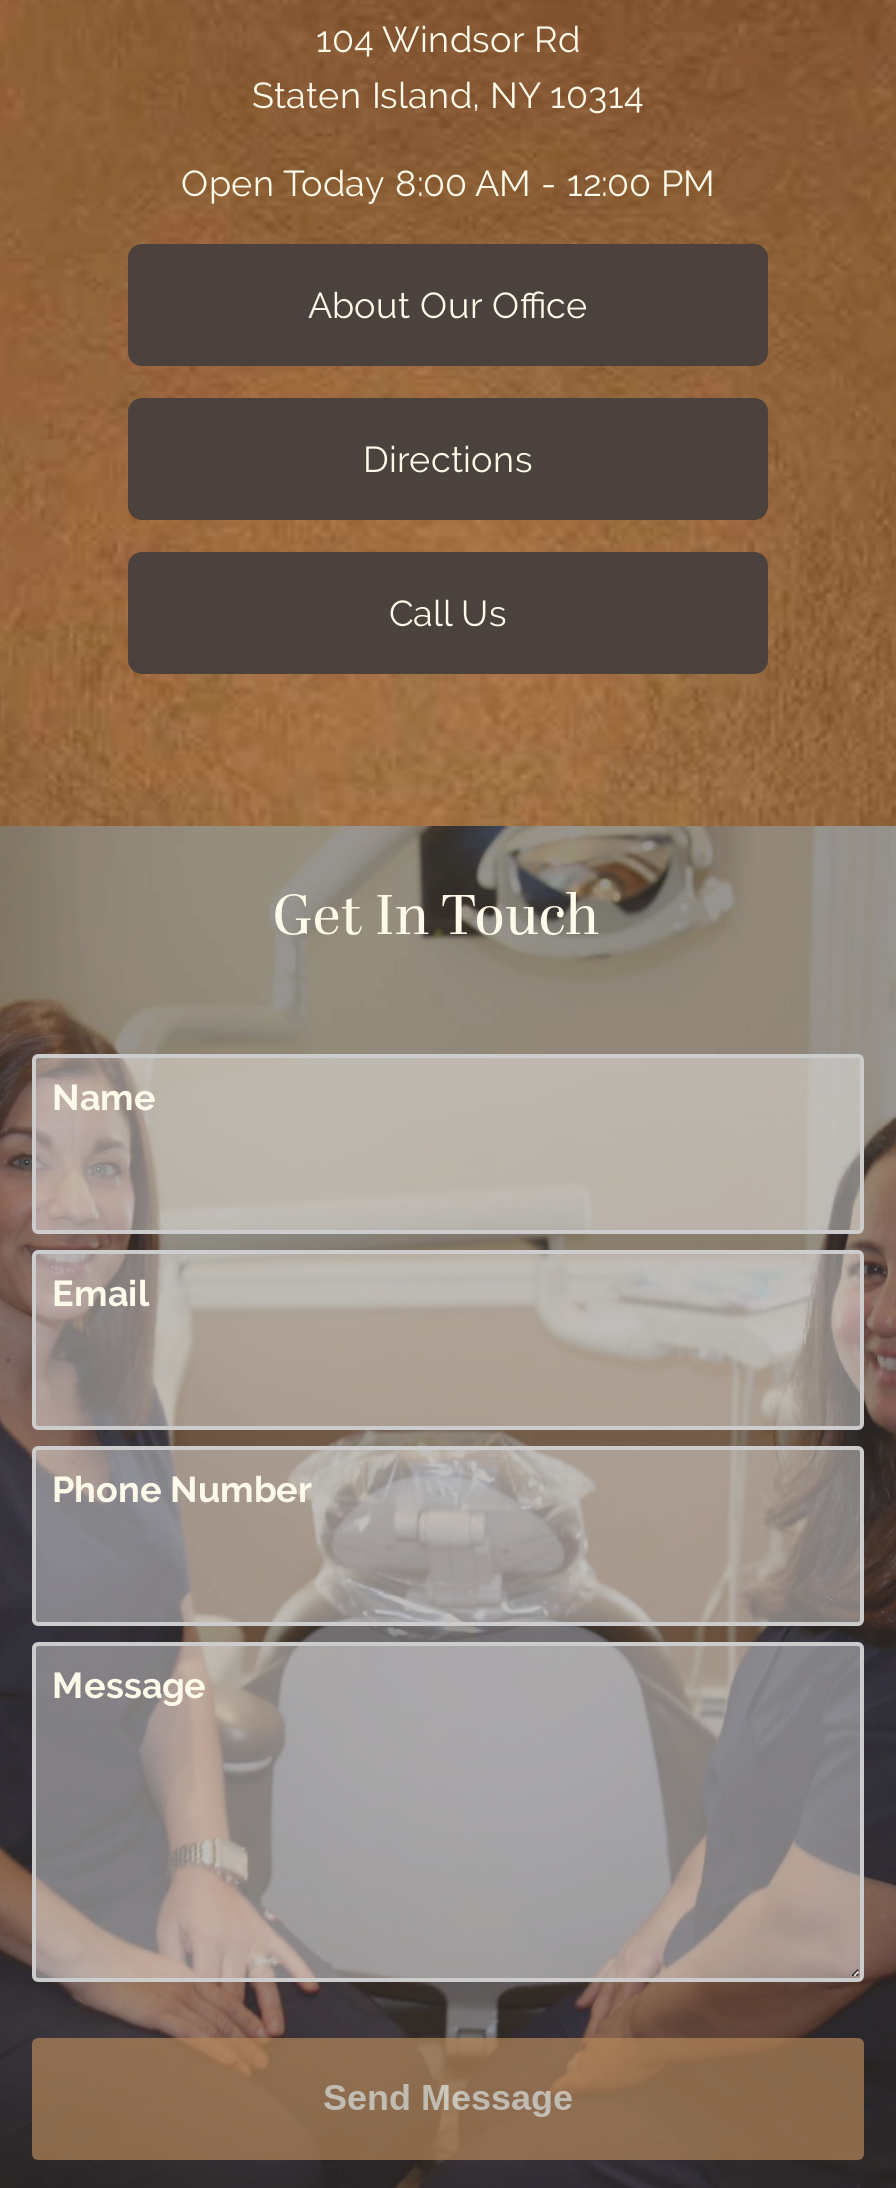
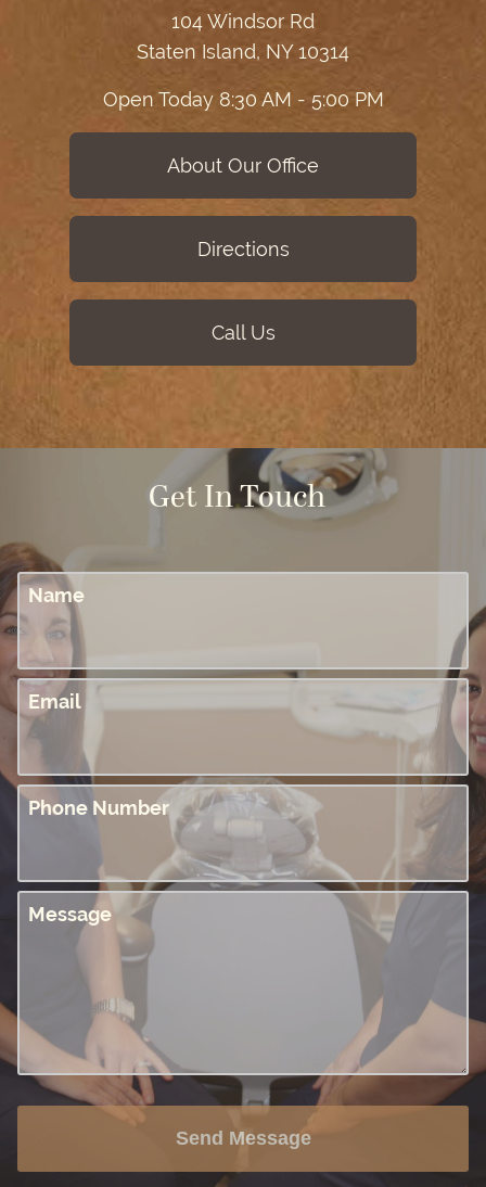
[181,162,715,204] Open Today 8:00 AM - 12:00 PM -> [103,88,383,111] Open Today 8:30 AM - 5:00 PM

